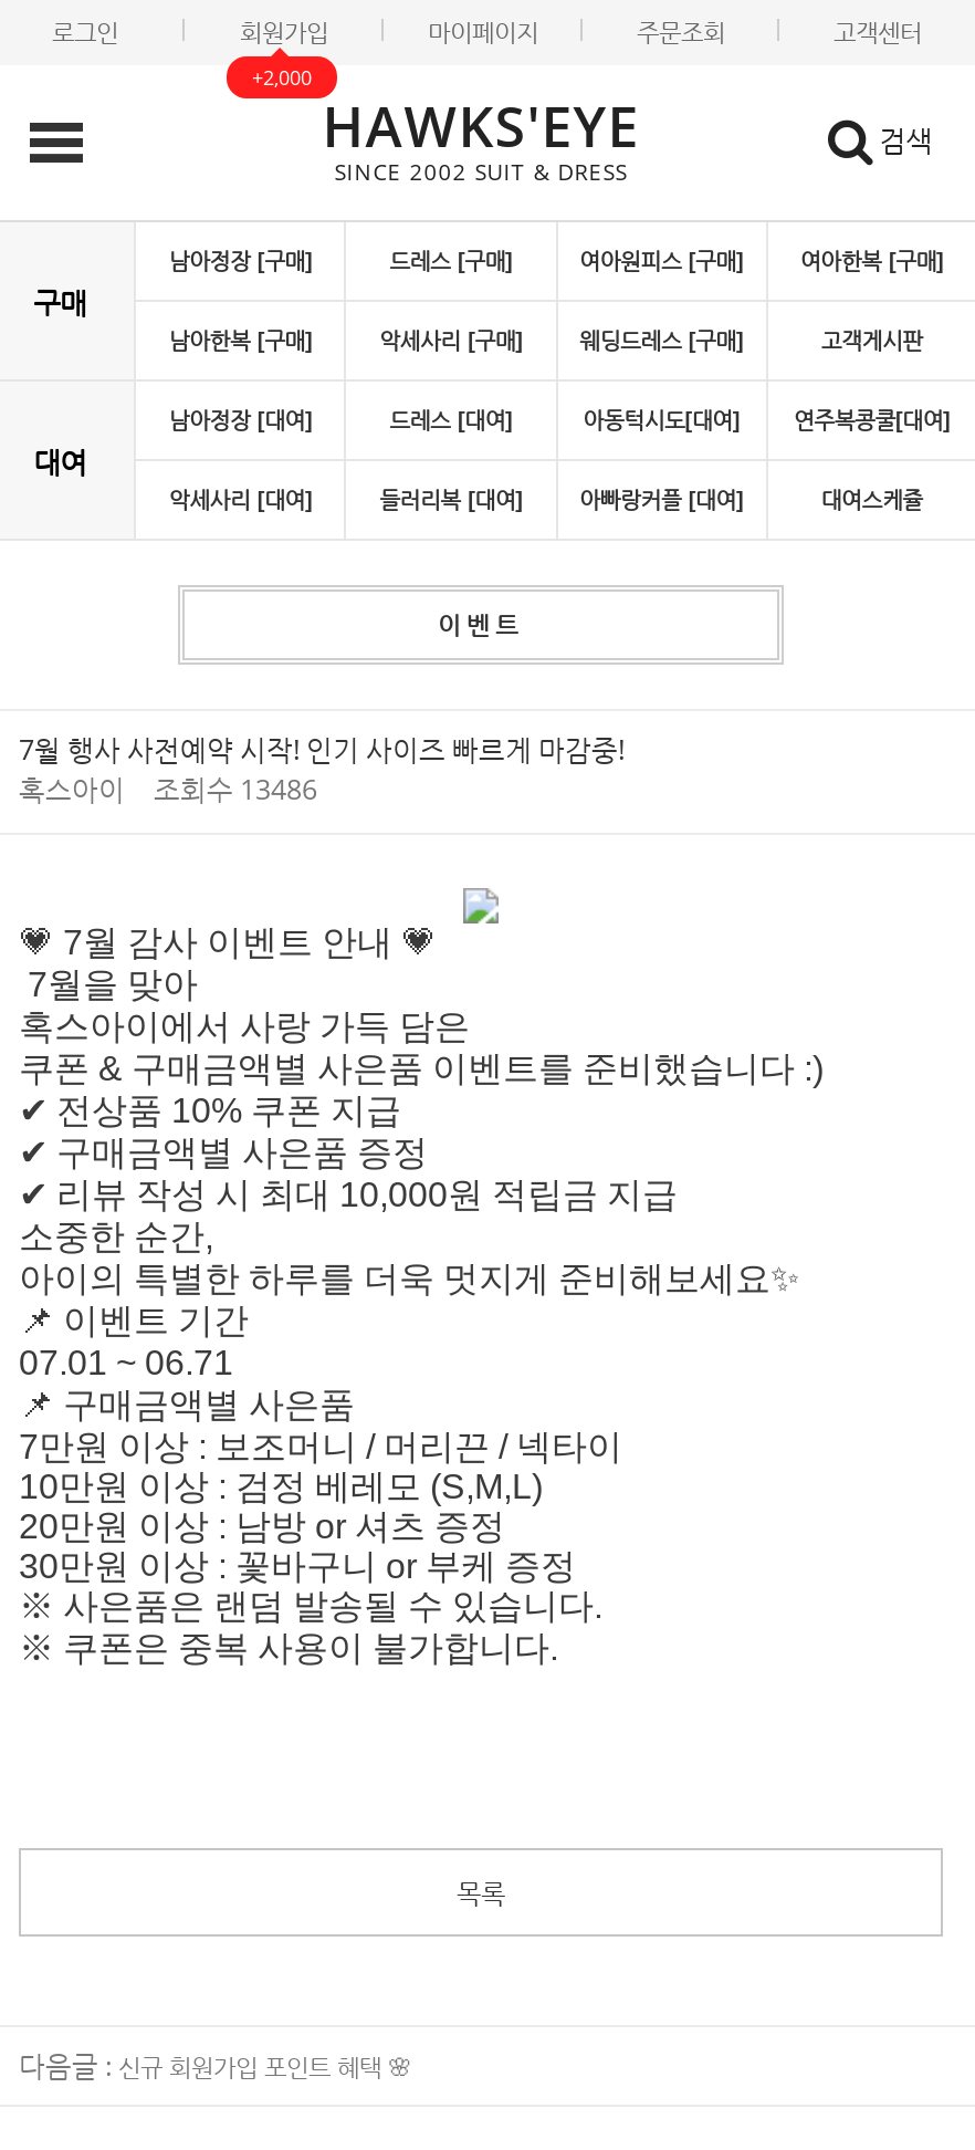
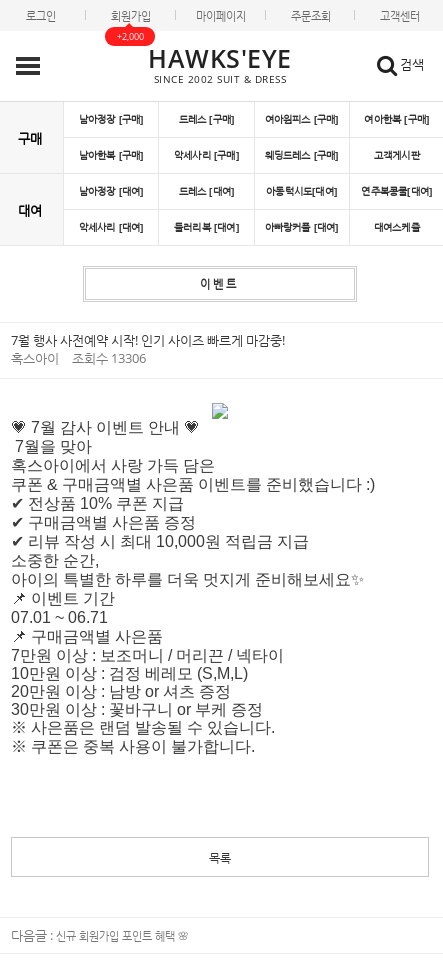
[19,769,317,808] 혹스아이 조회수 13486 -> [11,349,146,367] 혹스아이 조회수 13306

